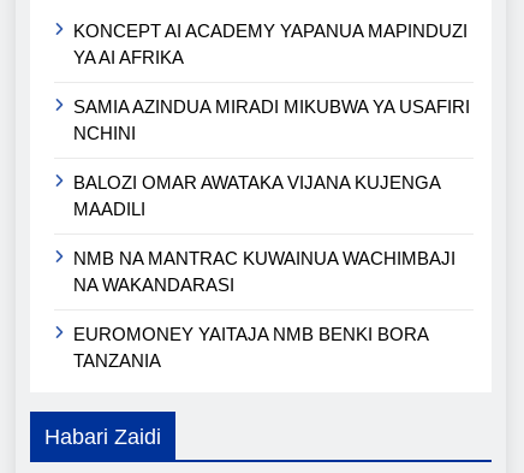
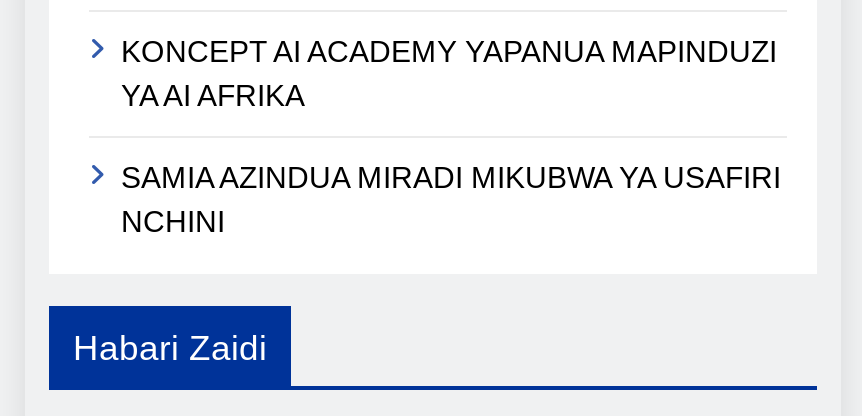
[73,172,455,370] BALOZI OMAR AWATAKA VIJANA KUJENGA | MAADILI | NMB NA MANTRAC KUWAINUA WACHIMBAJI | NA WAKANDARASI | EUROMONEY YAITAJA NMB BENKI BORA | TANZANIA -> none

